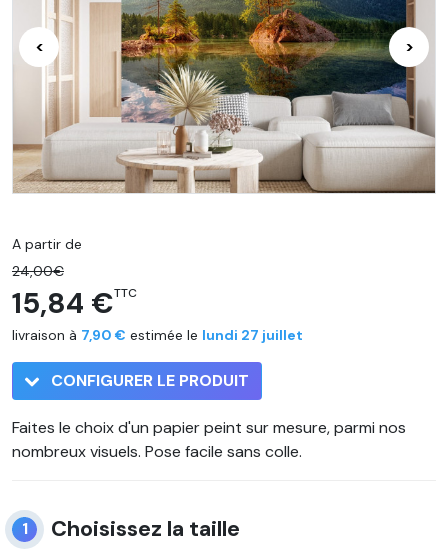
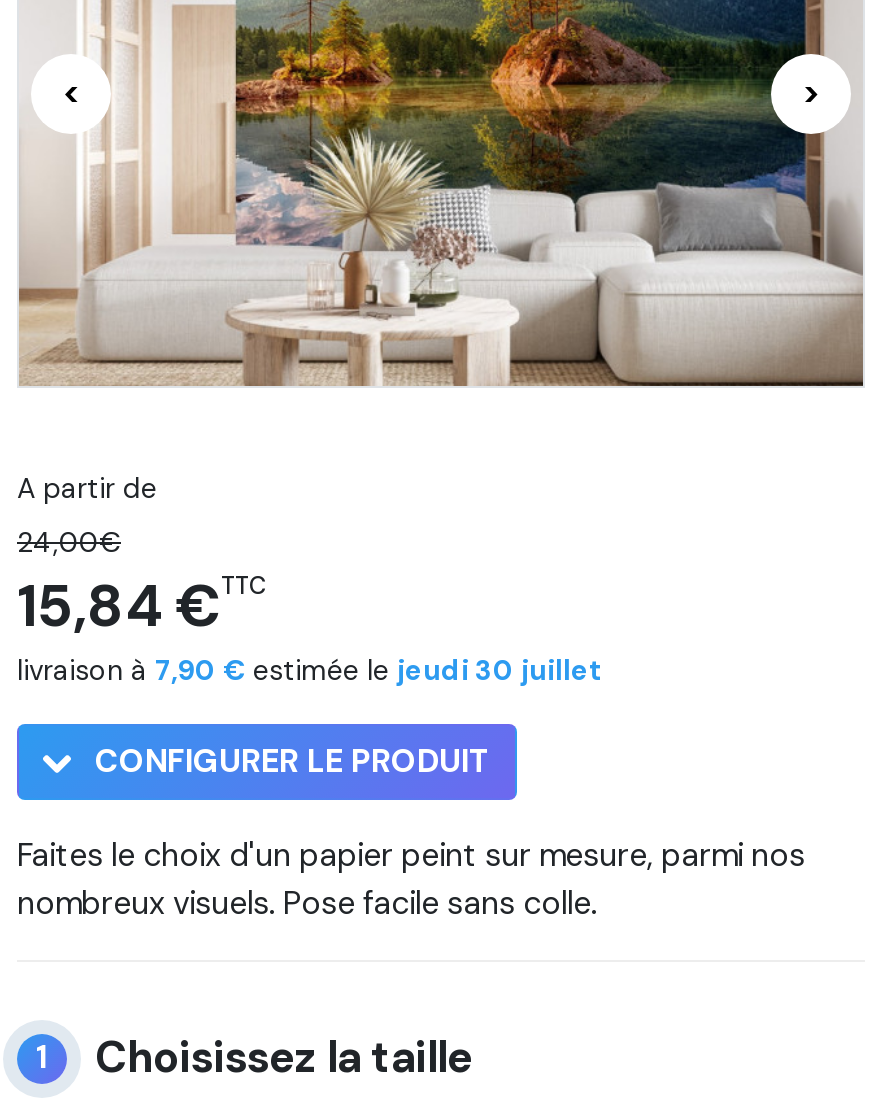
[12,326,303,344] livraison à 7,90 €estimée le lundi 27 juillet -> [17,652,603,688] livraison à 7,90 €estimée le jeudi 30 juillet

